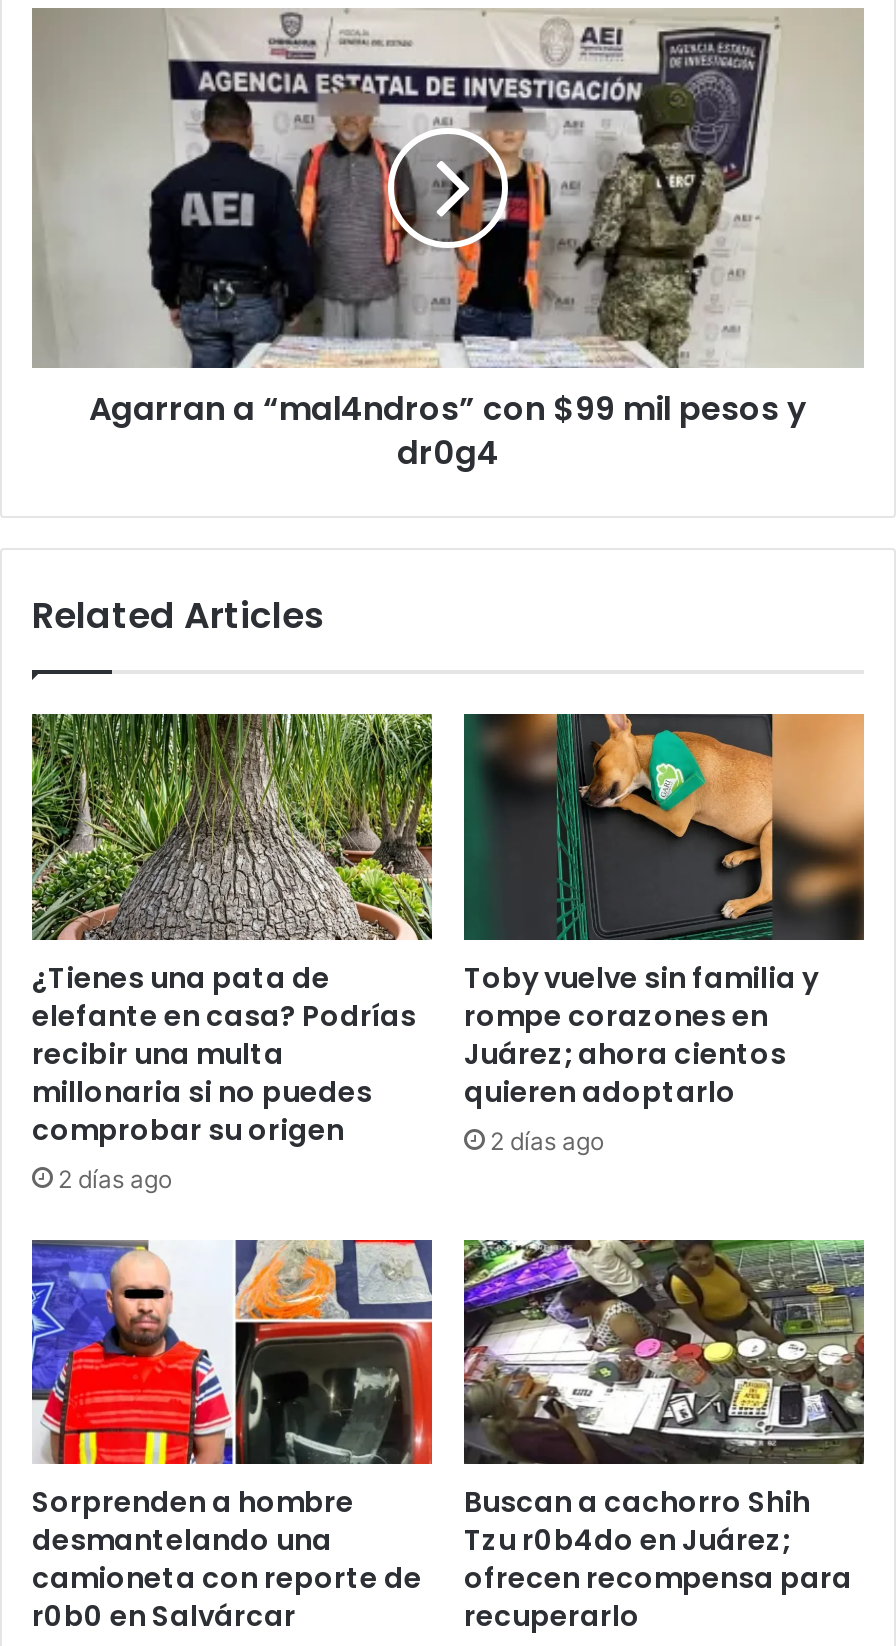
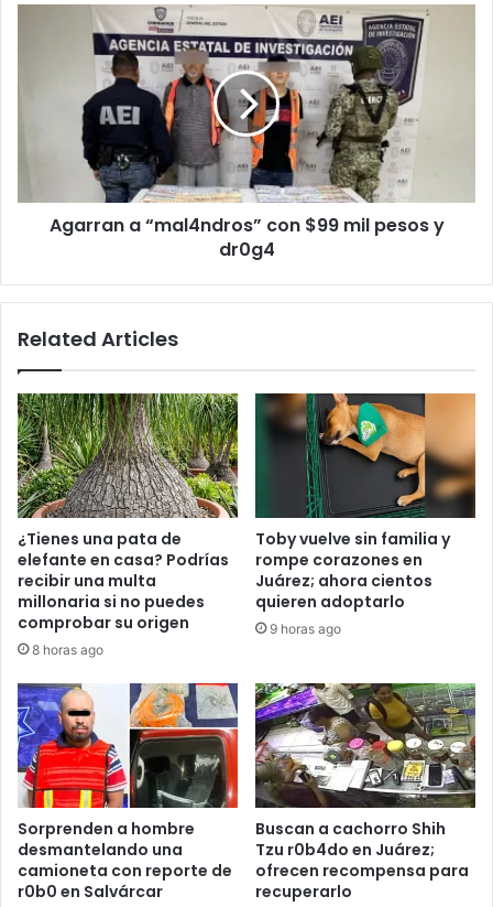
[490,1125,604,1155] 2 días ago -> [270,620,341,636] 9 horas ago
[58,1163,172,1193] 2 días ago -> [32,641,103,657] 8 horas ago

